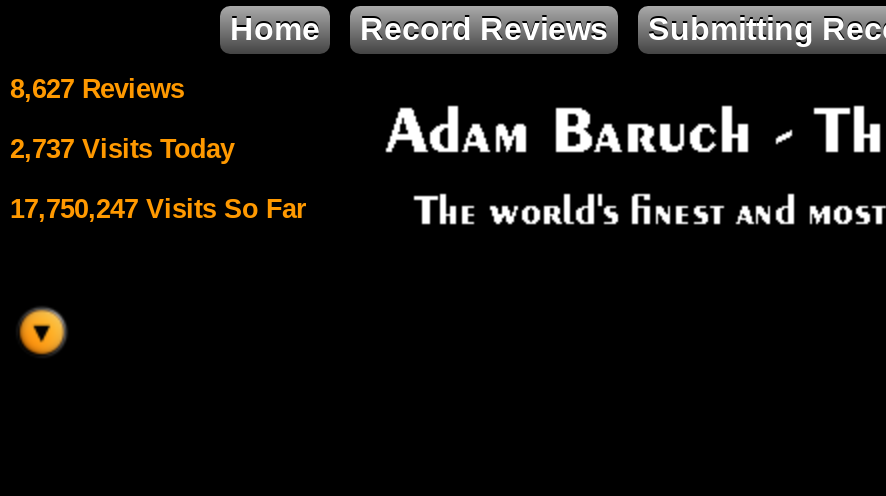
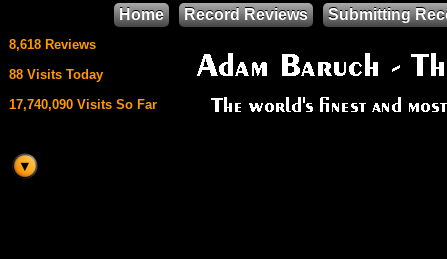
[10,74,184,104] 8,627 Reviews -> [9,37,96,52] 8,618 Reviews
[10,134,234,164] 2,737 Visits Today -> [9,67,103,82] 88 Visits Today
[10,194,306,224] 17,750,247 Visits So Far -> [9,97,157,112] 17,740,090 Visits So Far

